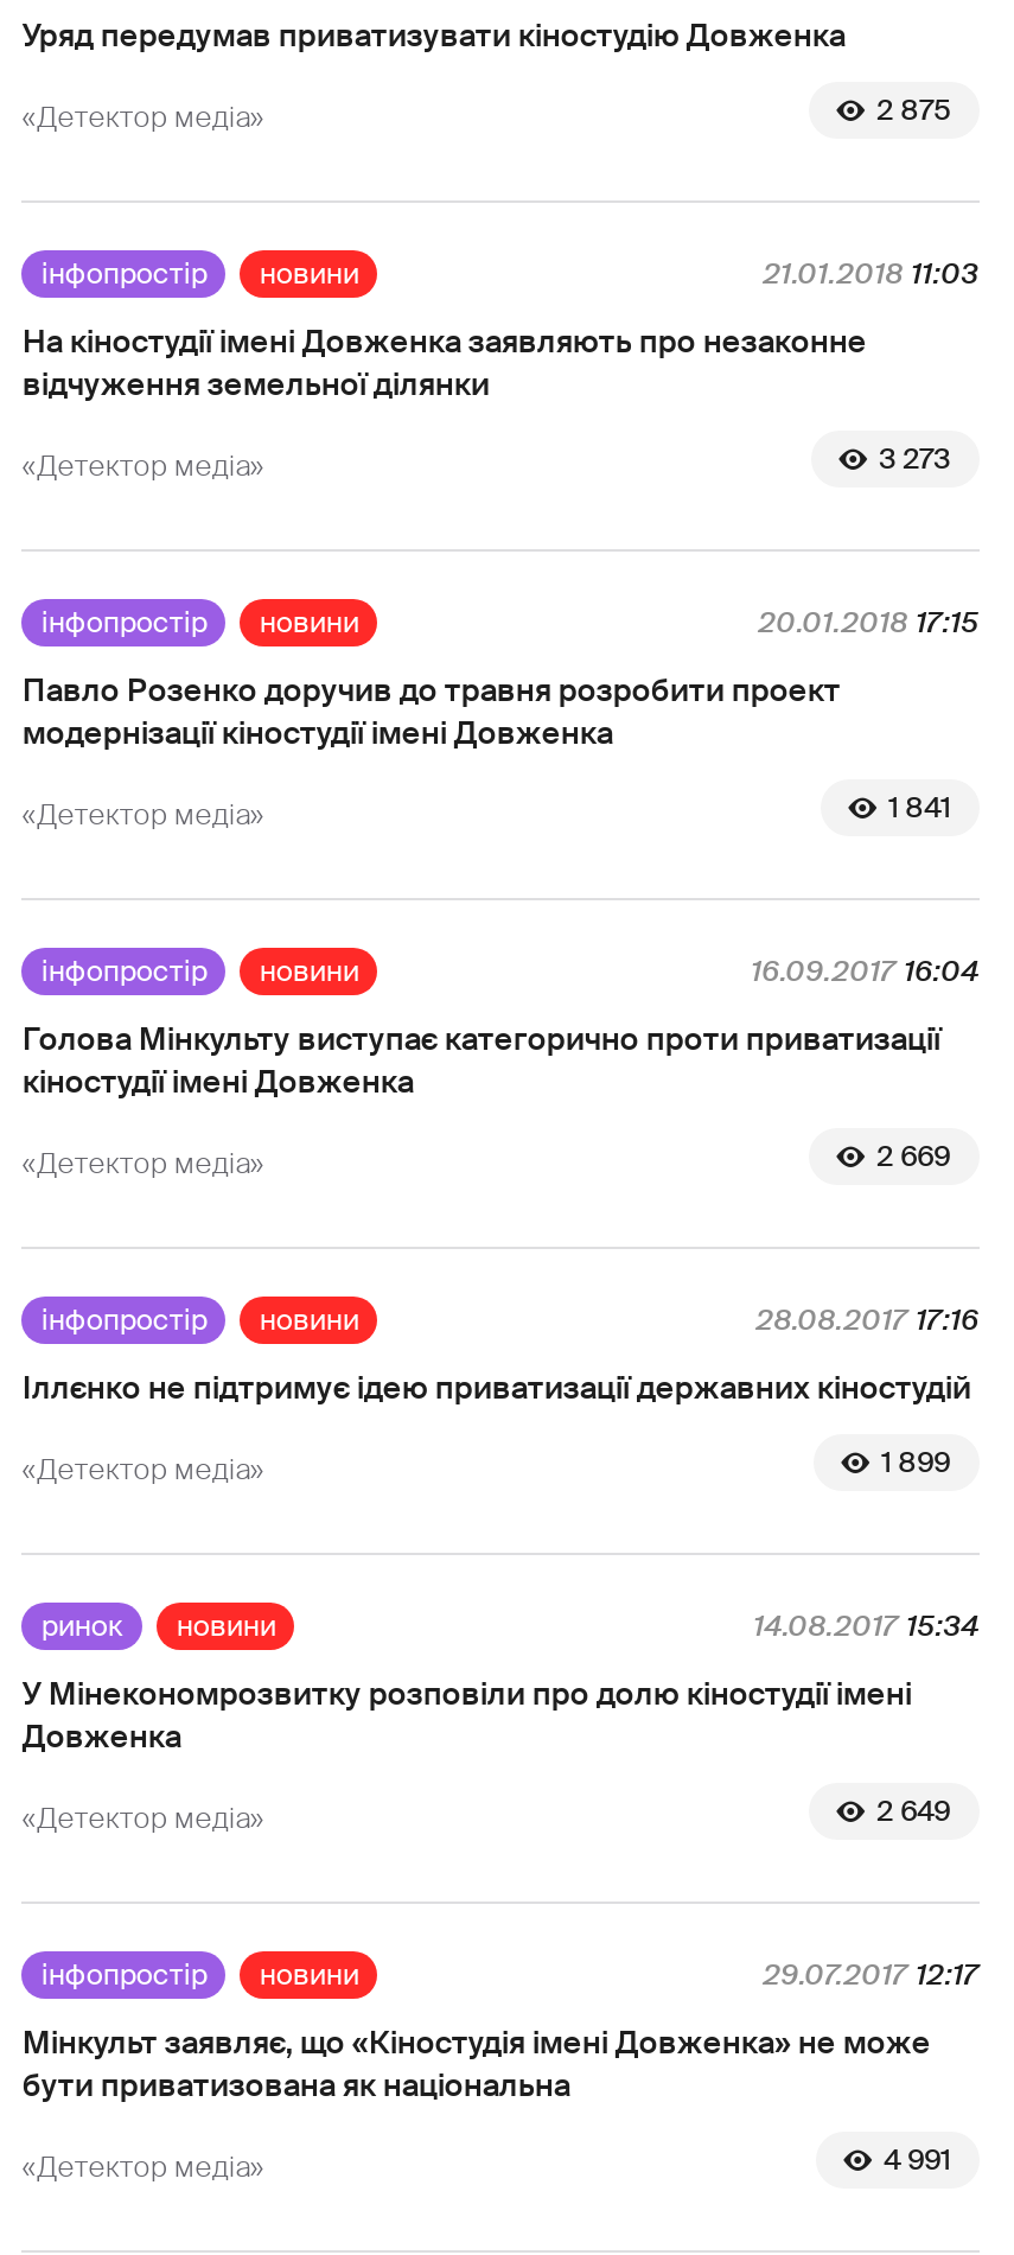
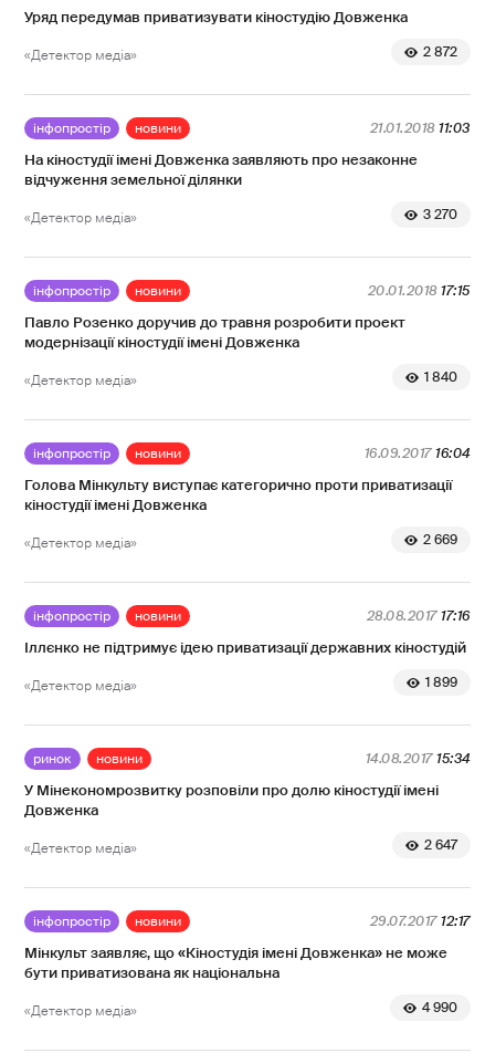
[877,92,950,130] 2 875 -> [423,43,457,61] 2 872
[879,441,950,479] 3 273 -> [423,206,457,224] 3 270
[889,789,950,827] 1 841 -> [424,369,457,386] 1 840
[877,1793,950,1831] 2 649 -> [424,836,457,854] 2 647
[884,2142,950,2180] 4 991 -> [422,999,457,1017] 4 990

